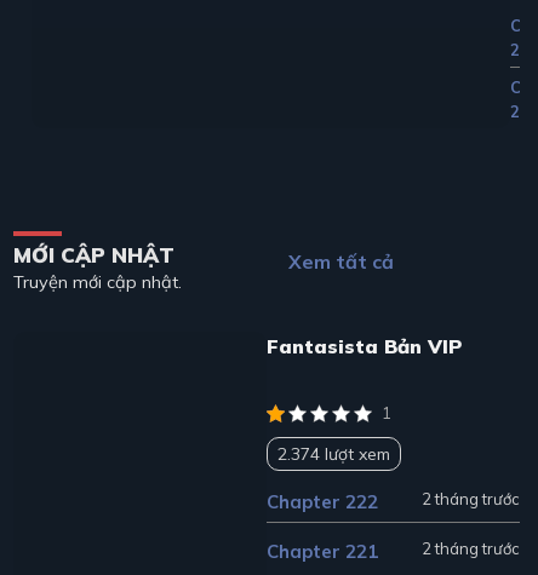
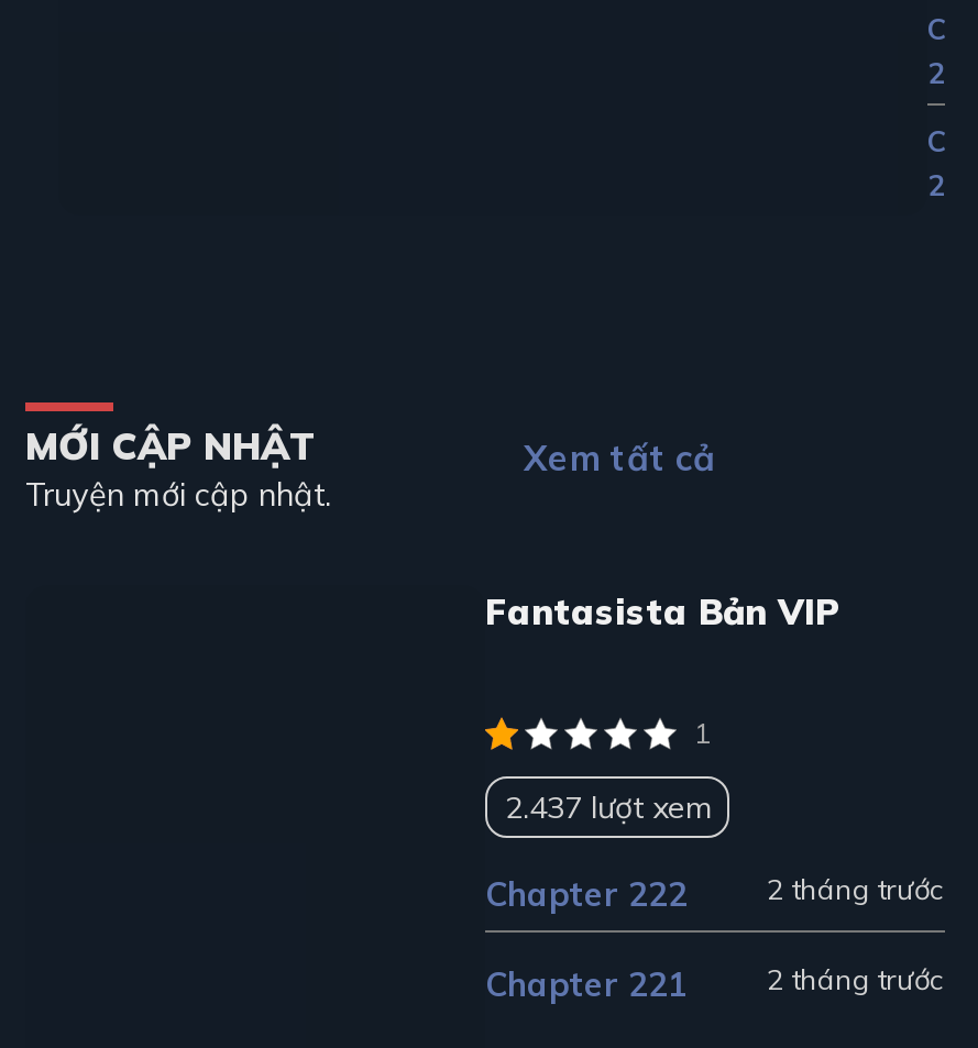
[277,443,390,465] 2.374 lượt xem -> [505,787,710,827] 2.437 lượt xem

